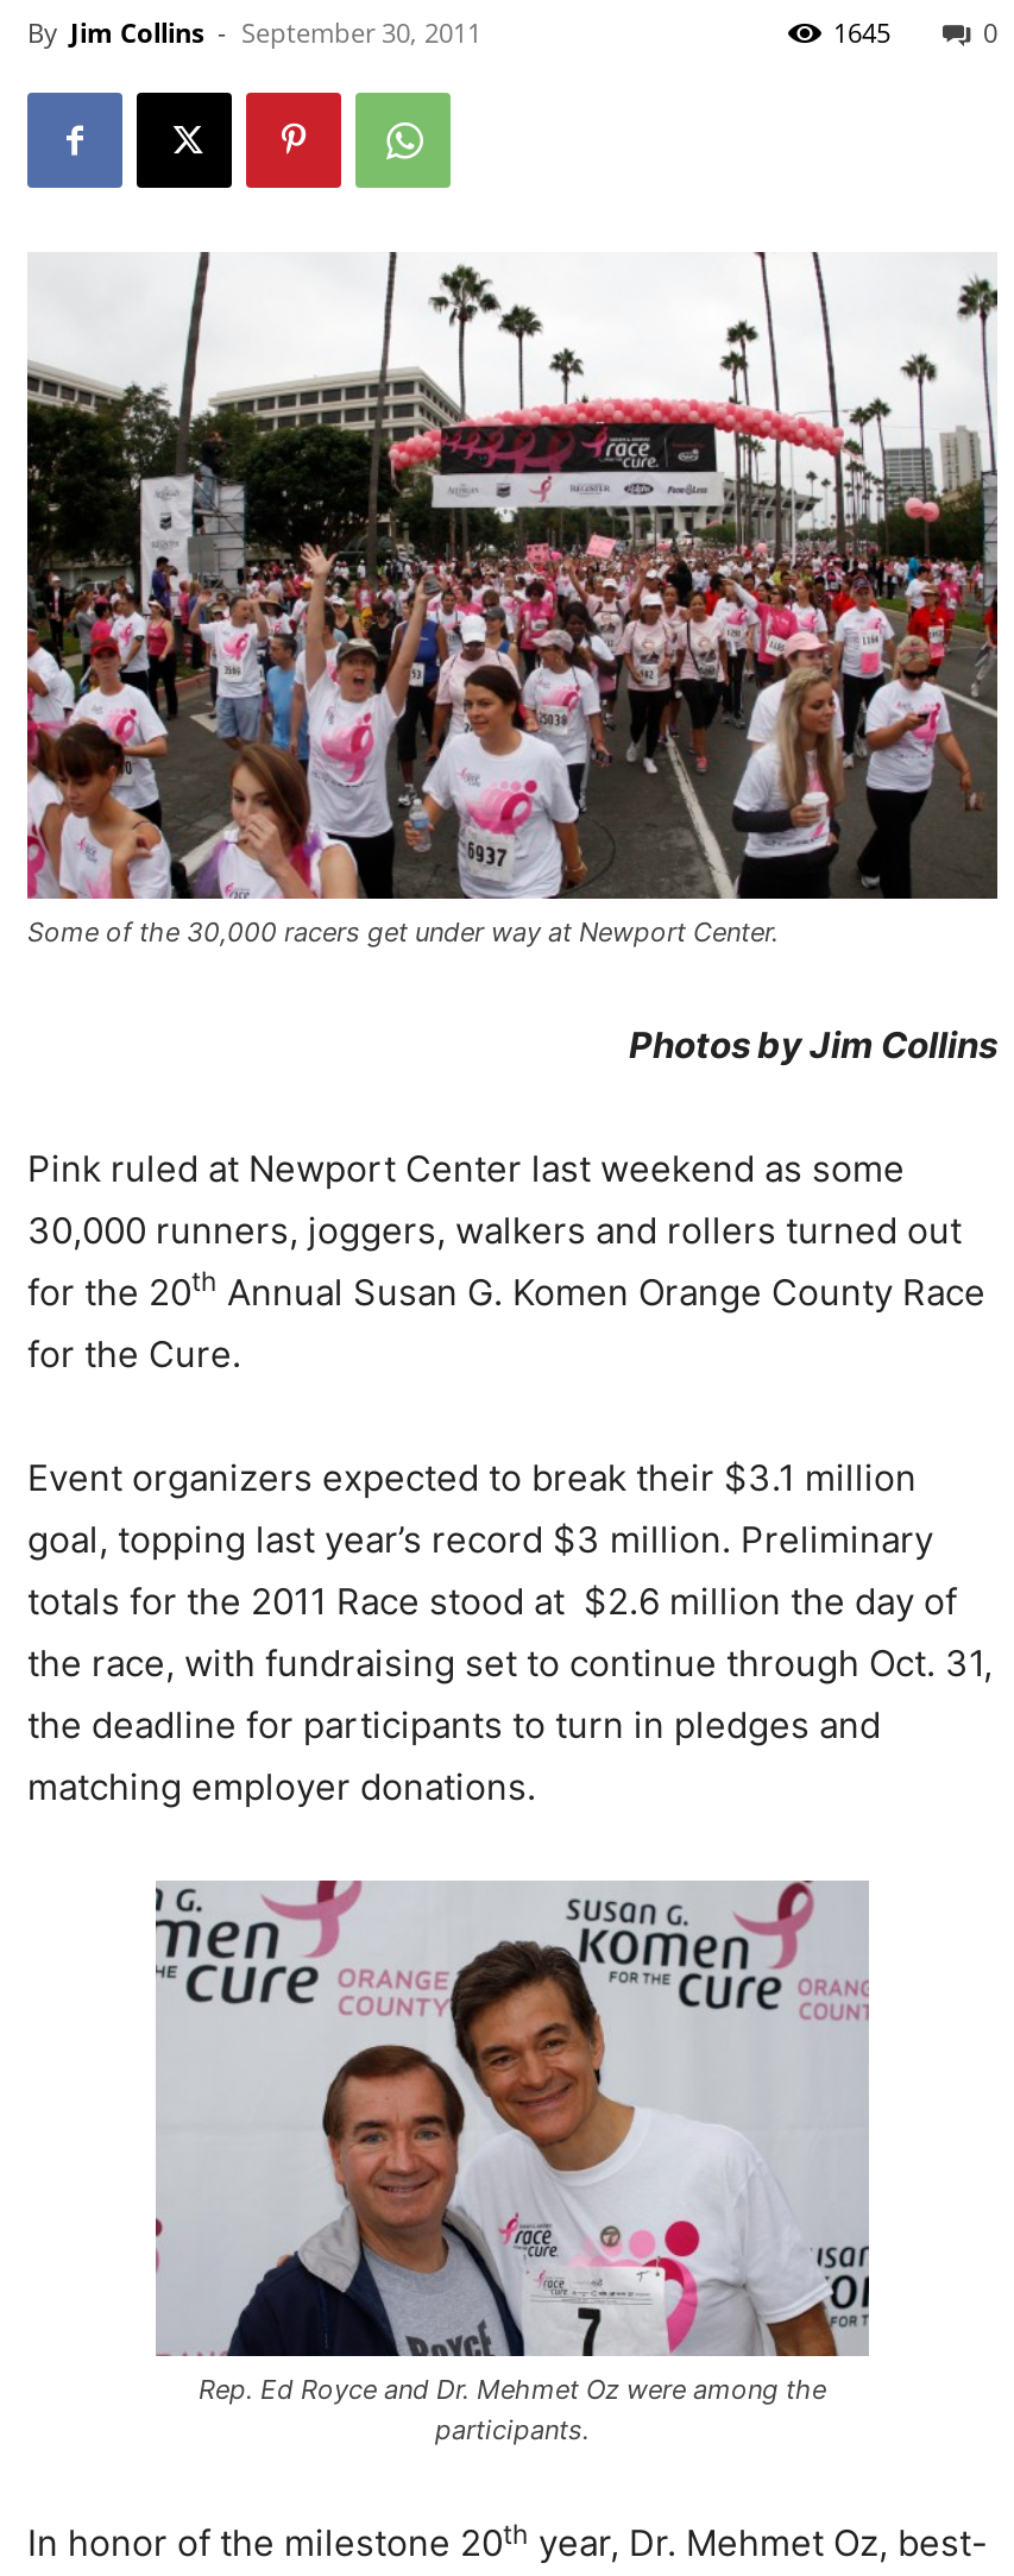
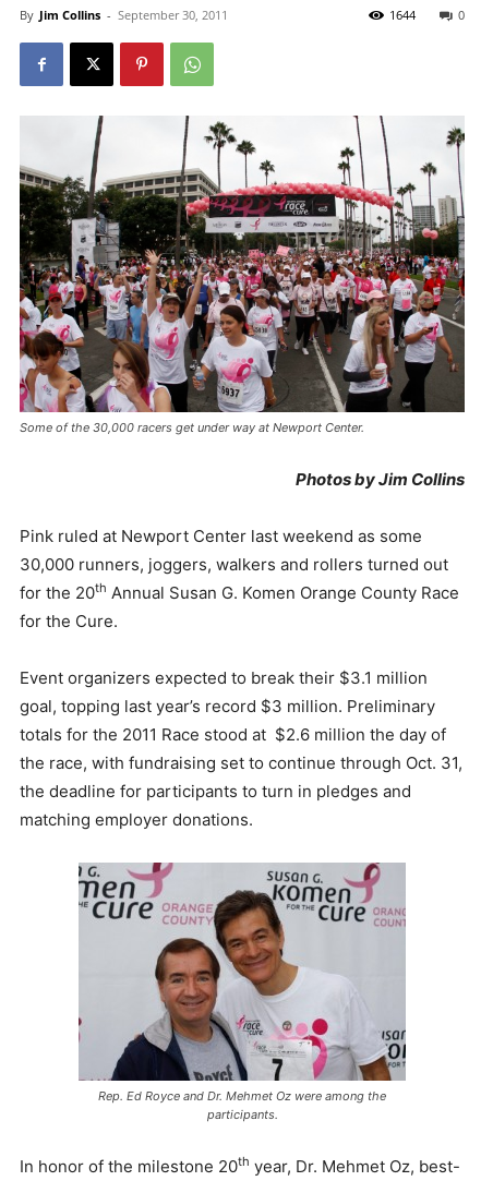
[833,14,890,50] 1645 -> [389,7,416,23] 1644

